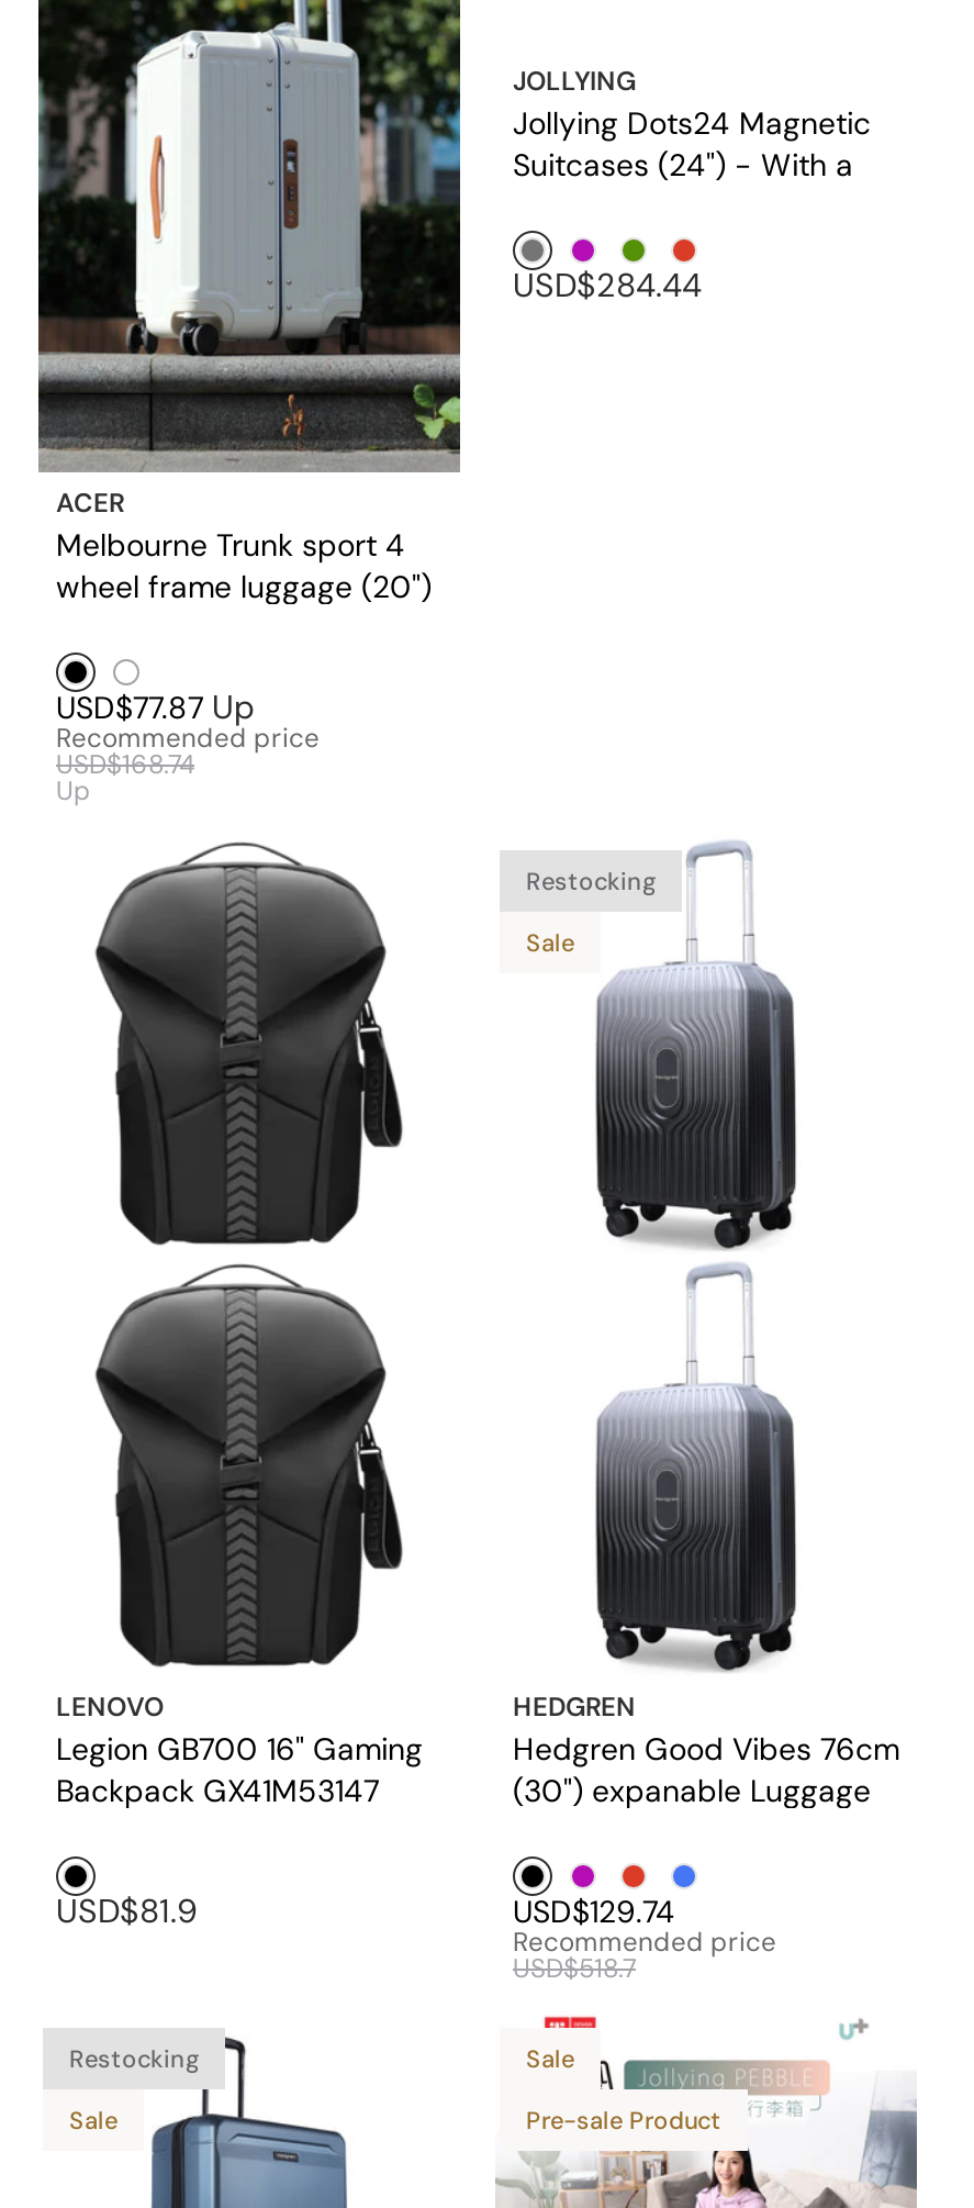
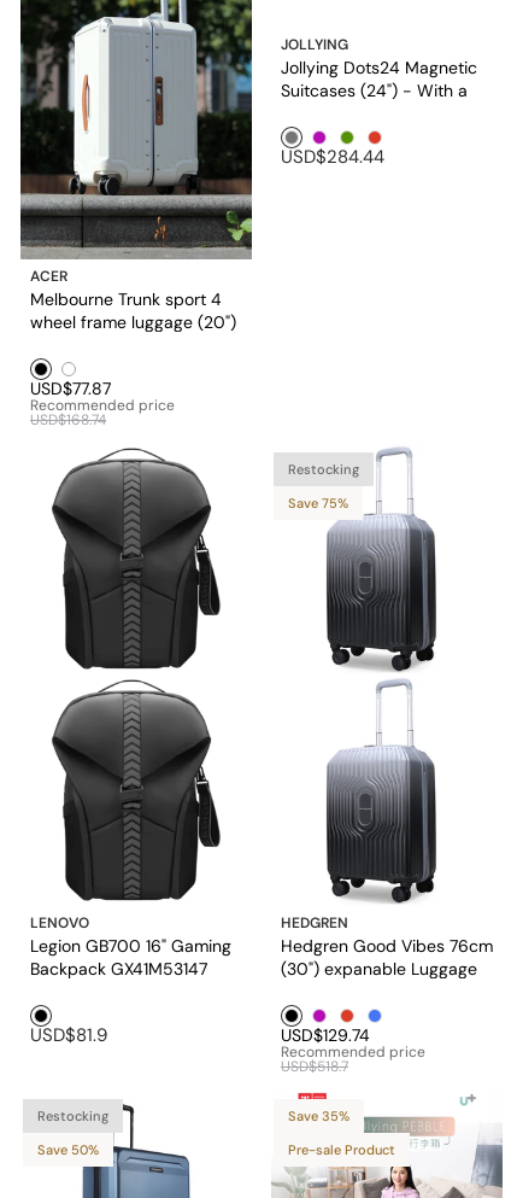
[56,685,254,729] USD$77.87 Up -> [30,377,111,399] USD$77.87
[56,772,91,808] Up -> none
[526,926,574,957] Sale -> [288,494,348,511] Save 75%
[526,2042,574,2073] Sale -> [288,1107,349,1124] Save 35%
[69,2104,117,2135] Sale -> [37,1141,99,1158] Save 50%

